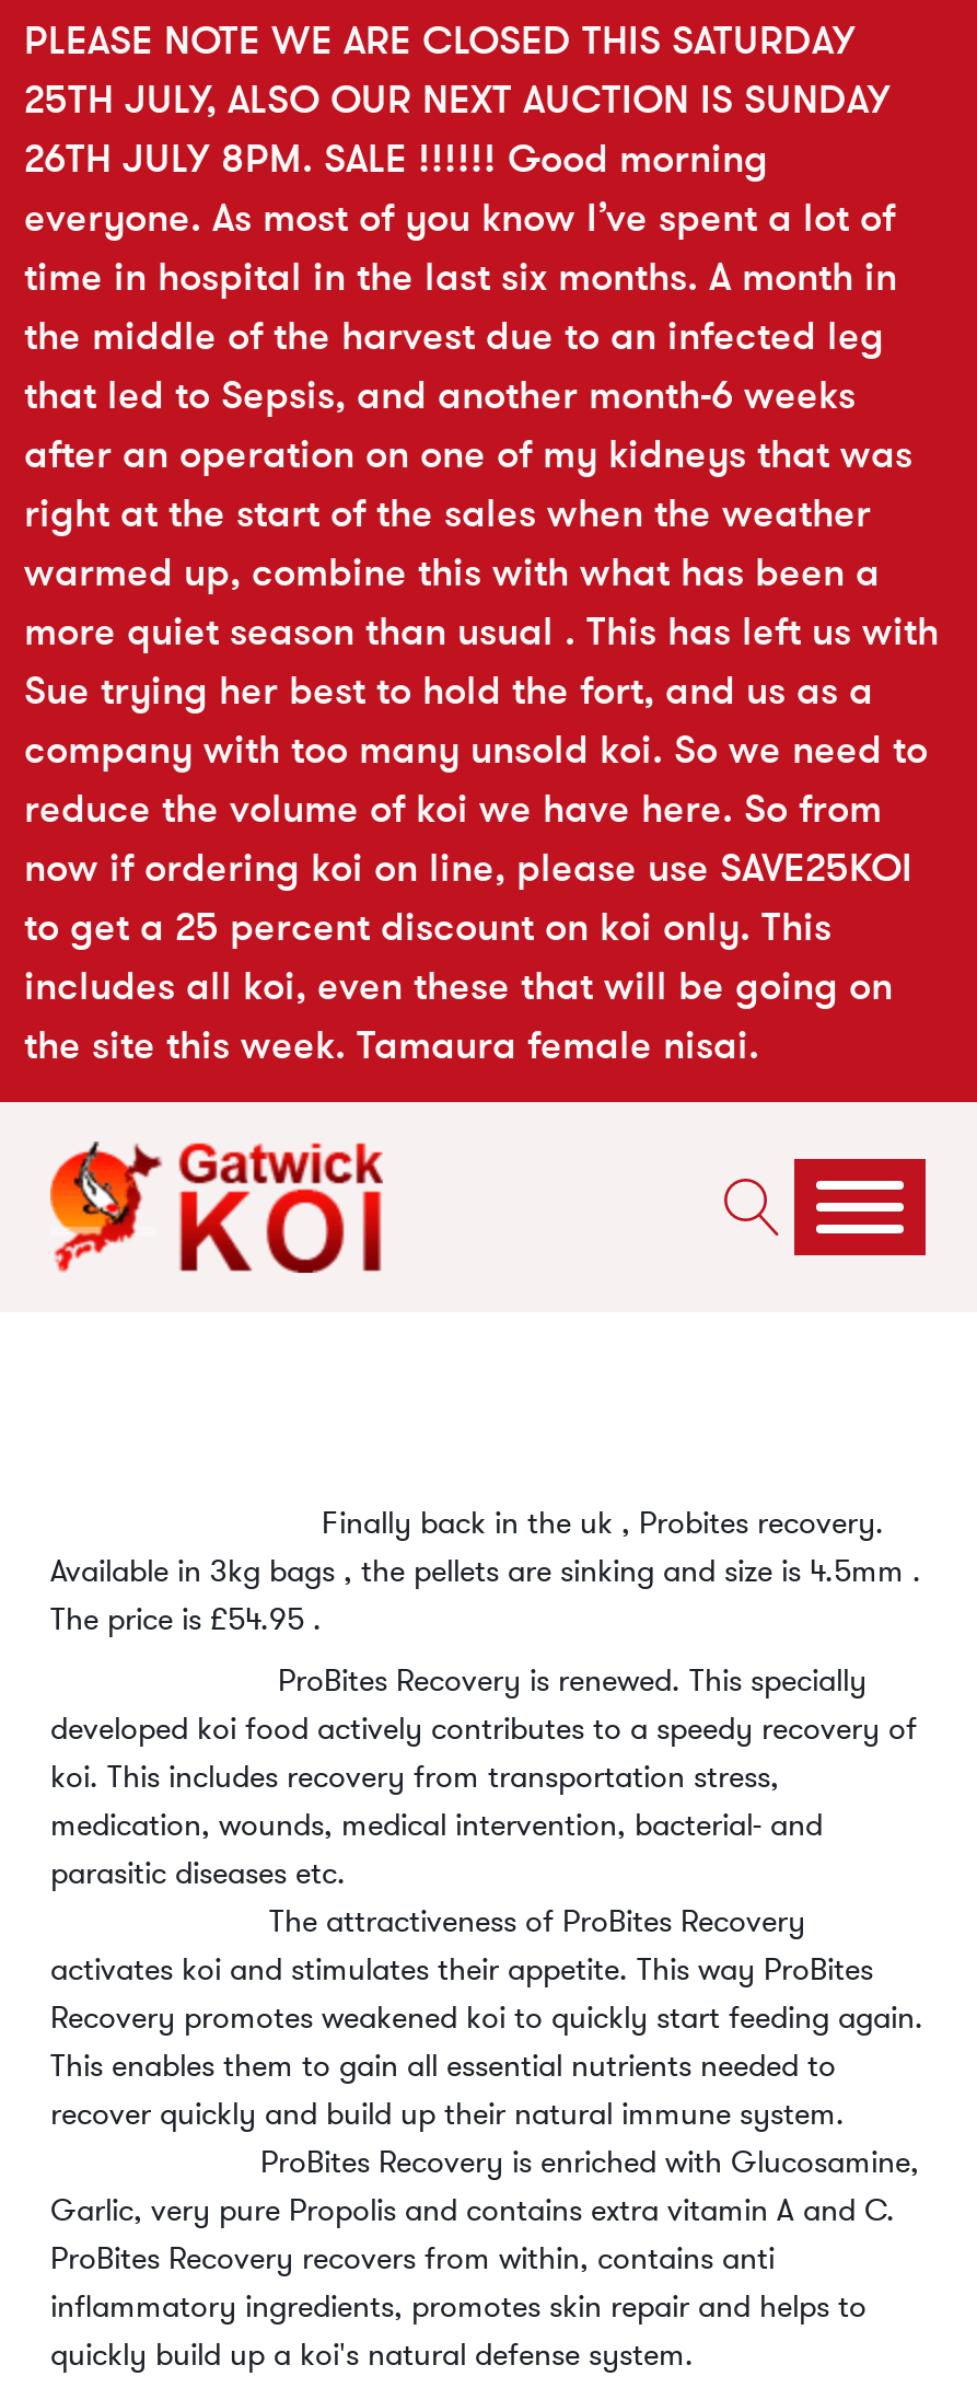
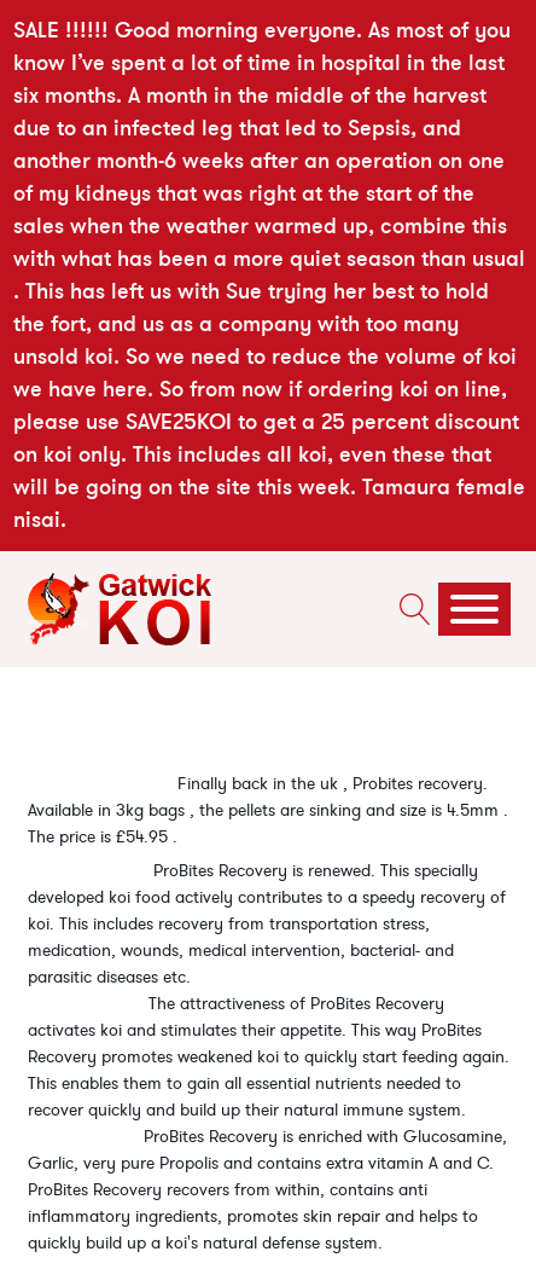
[24,14,939,1071] PLEASE NOTE WE ARE CLOSED THIS SATURDAY | 25TH JULY, ALSO OUR NEXT AUCTION IS SUNDAY | 26TH JULY 8PM. SALE !!!!!! Good morning | everyone. As most of you know I’ve spent a lot of | time in hospital in the last six months. A month in | the middle of the harvest due to an infected leg | that led to Sepsis, and another month-6 weeks | after an operation on one of my kidneys that was | right at the start of the sales when the weather | warmed up, combine this with what has been a | more quiet season than usual . This has left us with | Sue trying her best to hold the fort, and us as a | company with too many unsold koi. So we need to | reduce the volume of koi we have here. So from | now if ordering koi on line, please use SAVE25KOI | to get a 25 percent discount on koi only. This | includes all koi, even these that will be going on | the site this week. Tamaura female nisai. -> [13,16,525,534] SALE !!!!!! Good morning everyone. As most of you | know I’ve spent a lot of time in hospital in the last | six months. A month in the middle of the harvest | due to an infected leg that led to Sepsis, and | another month-6 weeks after an operation on one | of my kidneys that was right at the start of the | sales when the weather warmed up, combine this | with what has been a more quiet season than usual | . This has left us with Sue trying her best to hold | the fort, and us as a company with too many | unsold koi. So we need to reduce the volume of koi | we have here. So from now if ordering koi on line, | please use SAVE25KOI to get a 25 percent discount | on koi only. This includes all koi, even these that | will be going on the site this week. Tamaura female | nisai.

